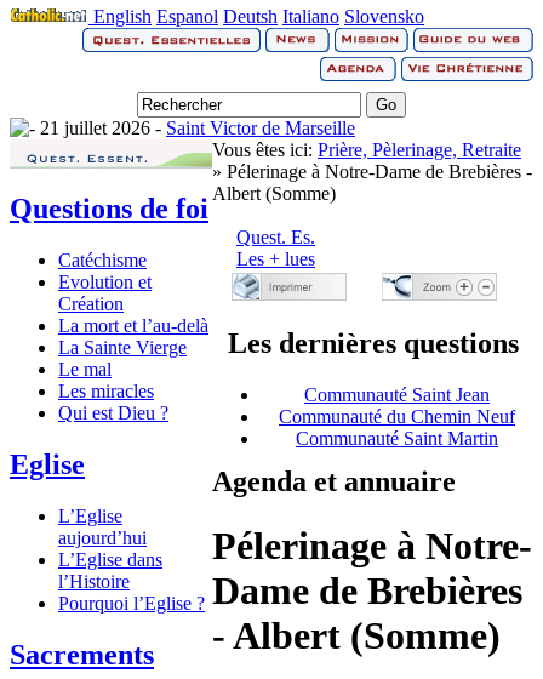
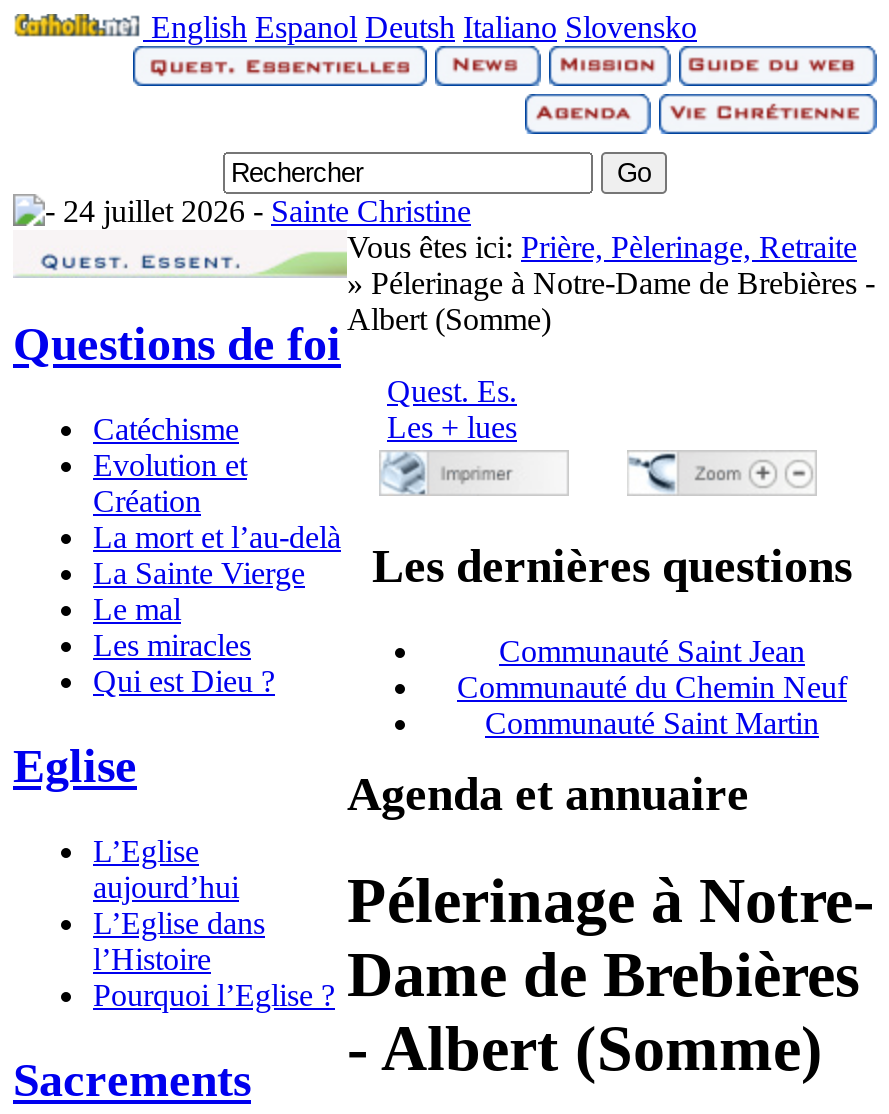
[35,118,355,138] 21 juillet 2026 -Saint Victor de Marseille -> [55,194,471,228] 24 juillet 2026 -Sainte Christine

